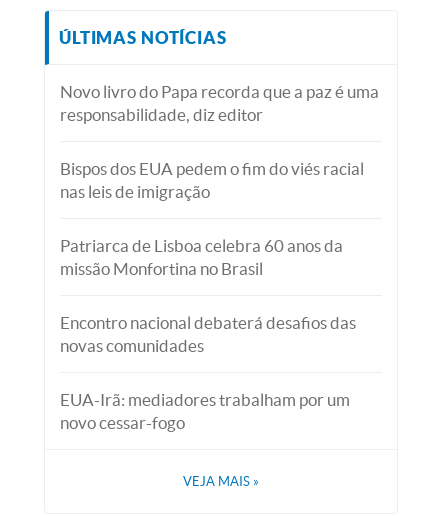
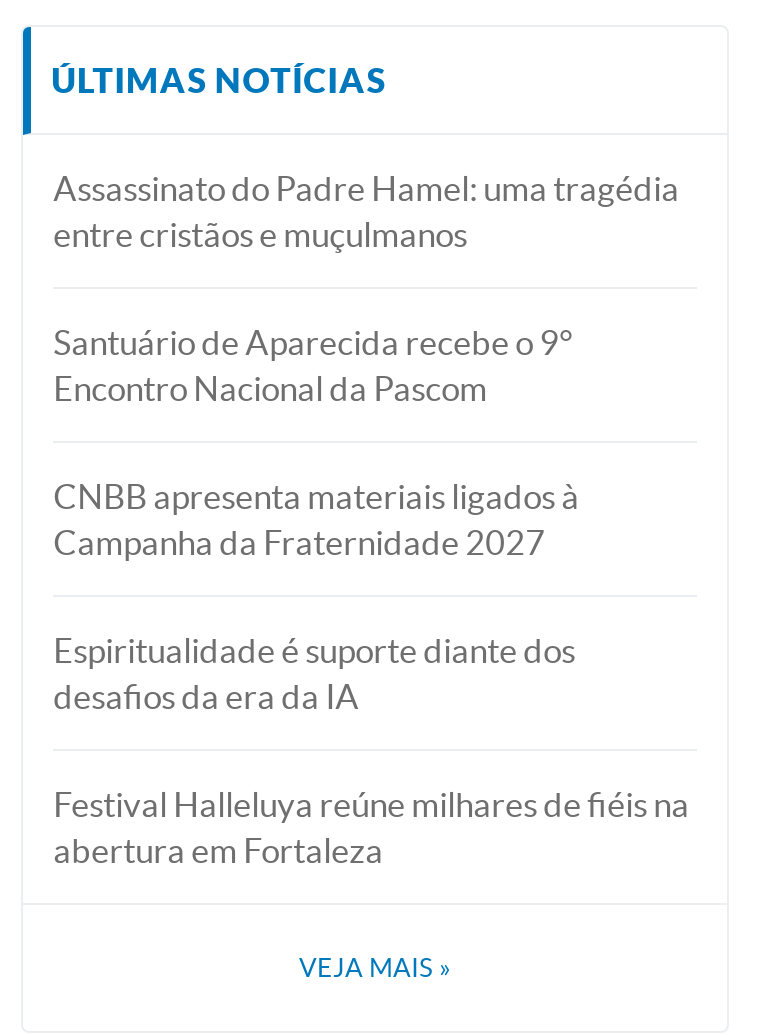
[60,82,379,124] Novo livro do Papa recorda que a paz é uma | responsabilidade, diz editor -> [53,170,679,254] Assassinato do Padre Hamel: uma tragédia | entre cristãos e muçulmanos
[60,159,364,201] Bispos dos EUA pedem o fim do viés racial | nas leis de imigração -> [53,324,573,408] Santuário de Aparecida recebe o 9° | Encontro Nacional da Pascom
[60,236,343,278] Patriarca de Lisboa celebra 60 anos da | missão Monfortina no Brasil -> [53,478,579,562] CNBB apresenta materiais ligados à | Campanha da Fraternidade 2027
[60,313,356,355] Encontro nacional debaterá desafios das | novas comunidades -> [53,632,575,716] Espiritualidade é suporte diante dos | desafios da era da IA
[60,390,350,432] EUA-Irã: mediadores trabalham por um | novo cessar-fogo -> [53,786,689,870] Festival Halleluya reúne milhares de fiéis na | abertura em Fortaleza

